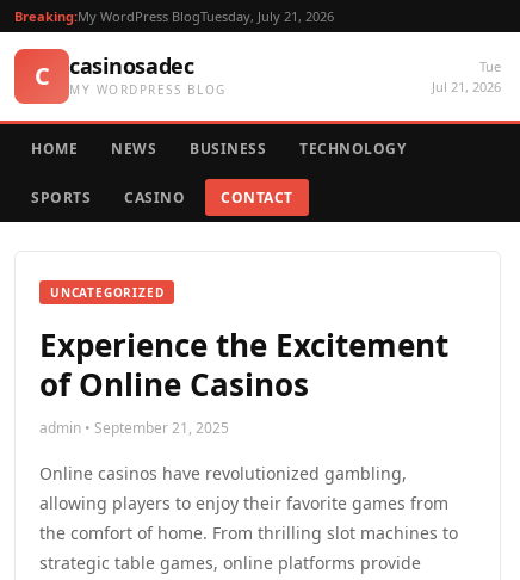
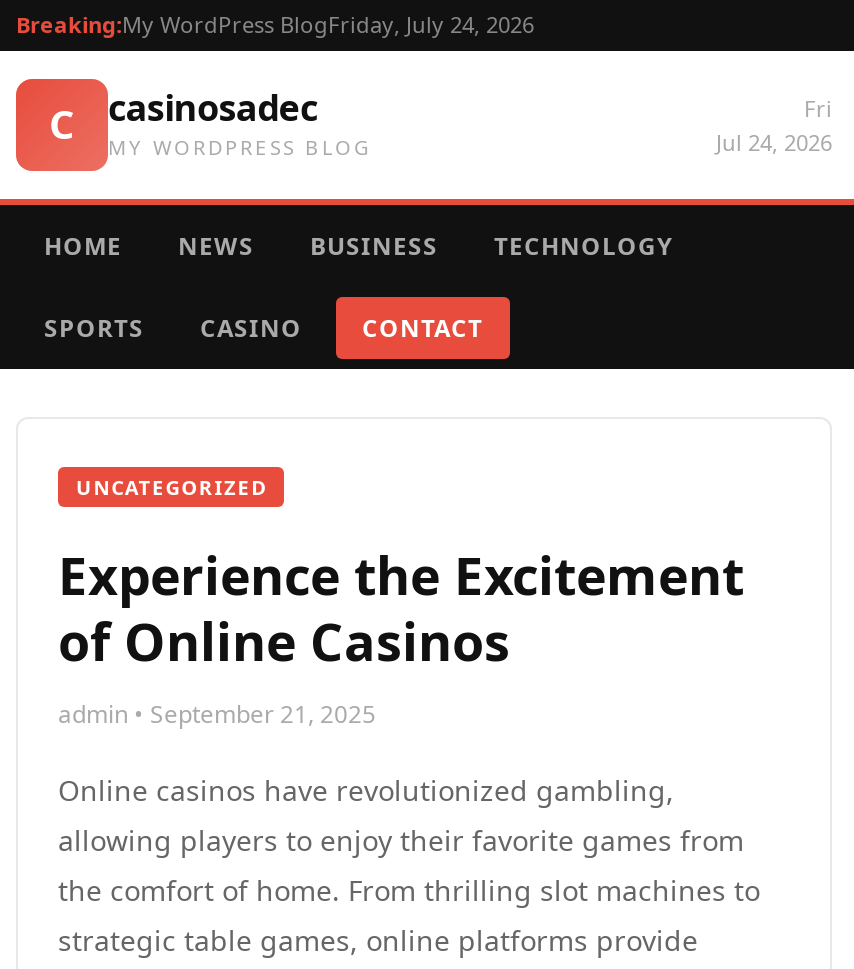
[14,7,334,25] Breaking:My WordPress BlogTuesday, July 21, 2026 -> [16,9,534,39] Breaking:My WordPress BlogFriday, July 24, 2026
[432,57,501,95] Tue | Jul 21, 2026 -> [716,93,832,157] Fri | Jul 24, 2026

